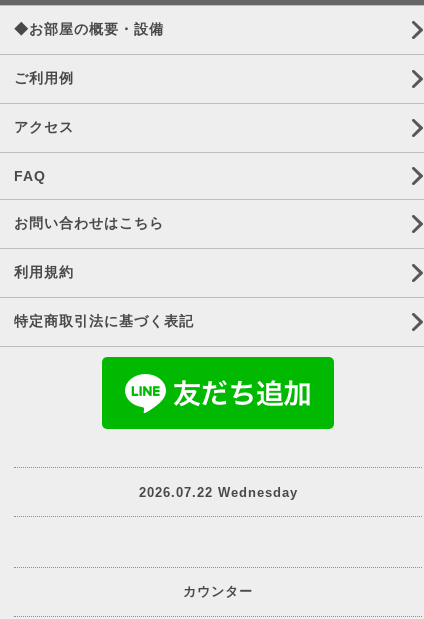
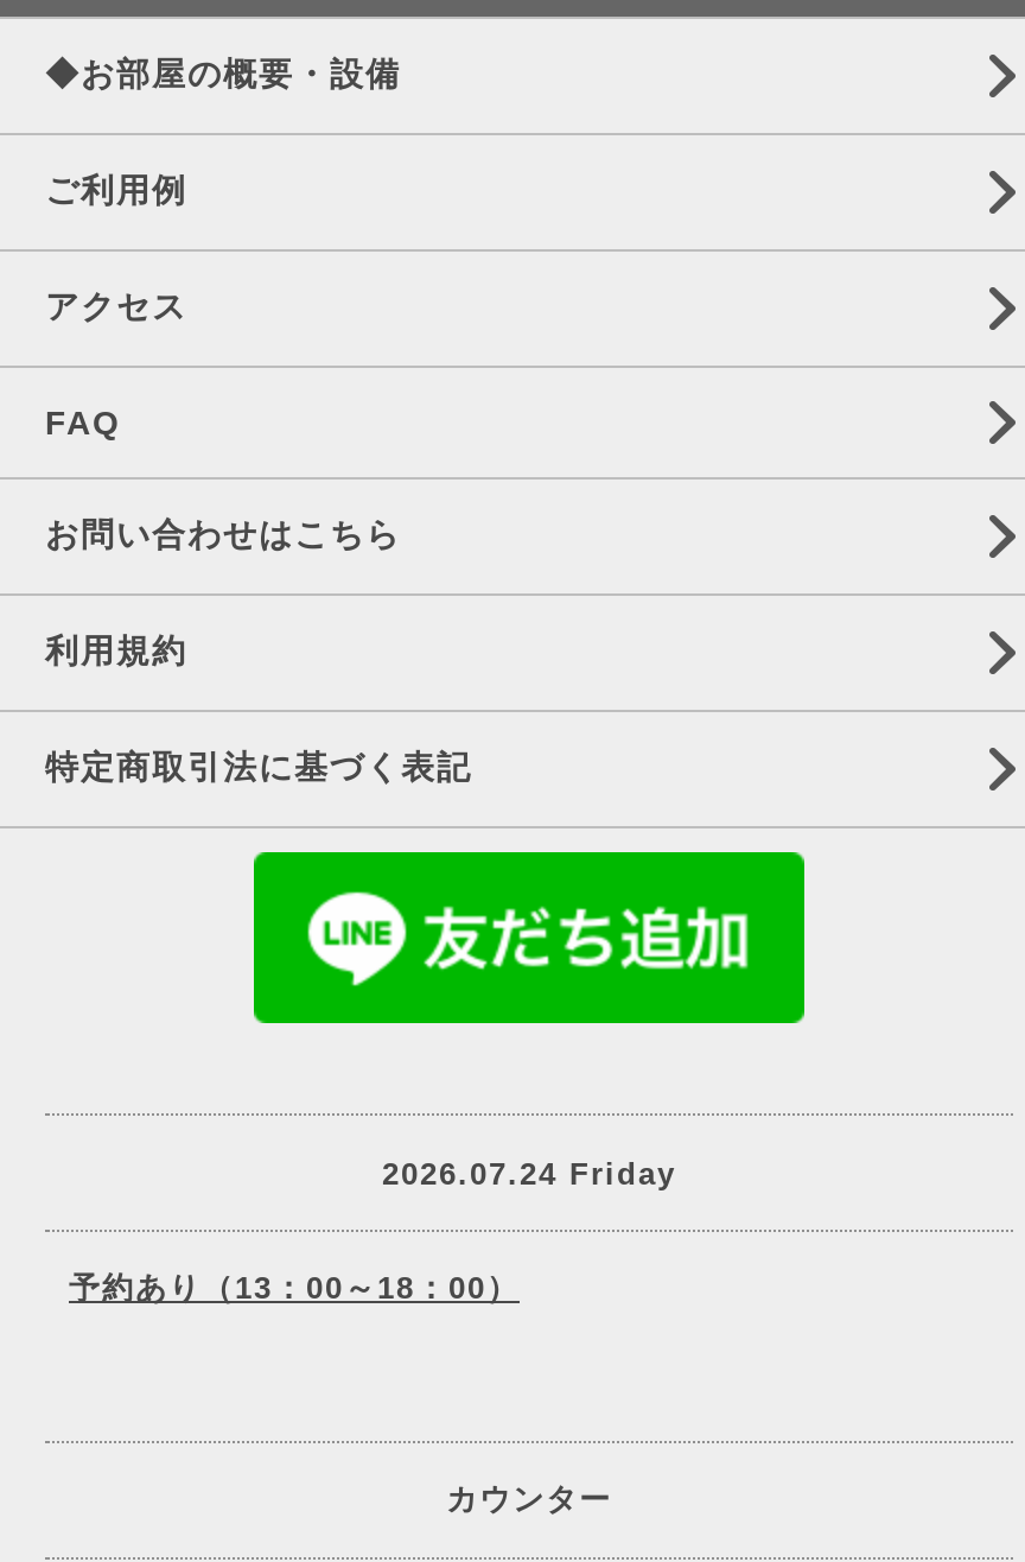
[138,484,297,499] 2026.07.22 Wednesday -> [69,1155,676,1306] 2026.07.24 Friday | 予約あり（13：00～18：00）

